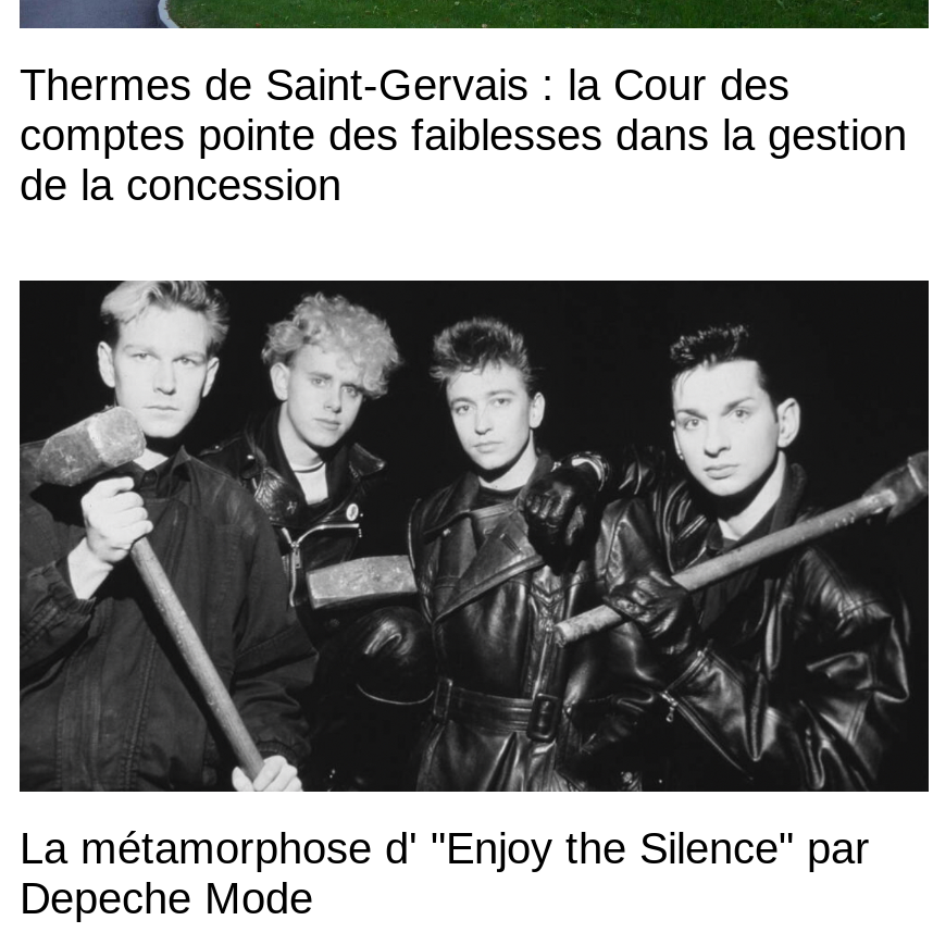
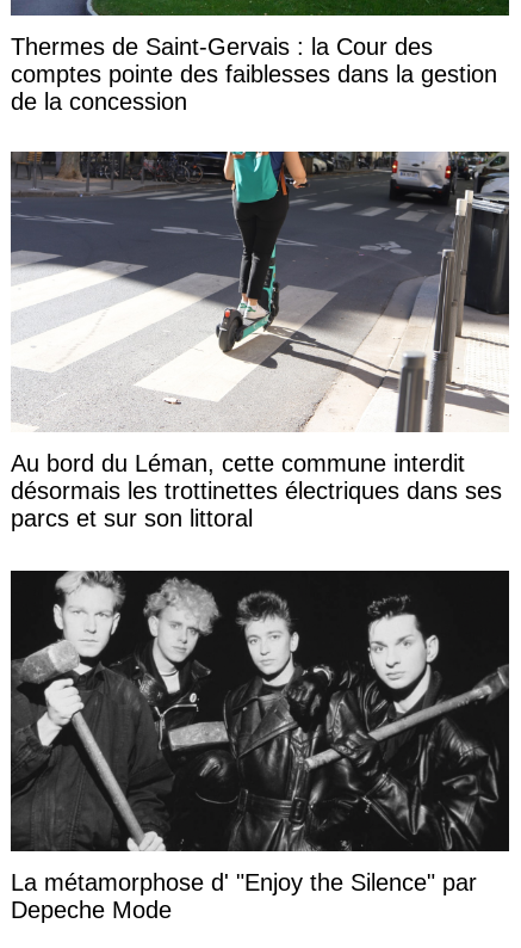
none -> [11,150,510,531] [image] | Au bord du Léman, cette commune interdit | désormais les trottinettes électriques dans ses | parcs et sur son littoral

